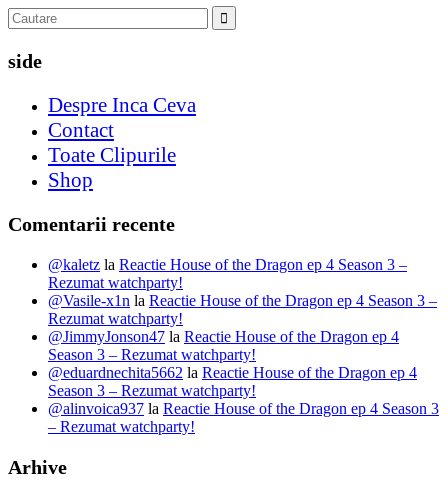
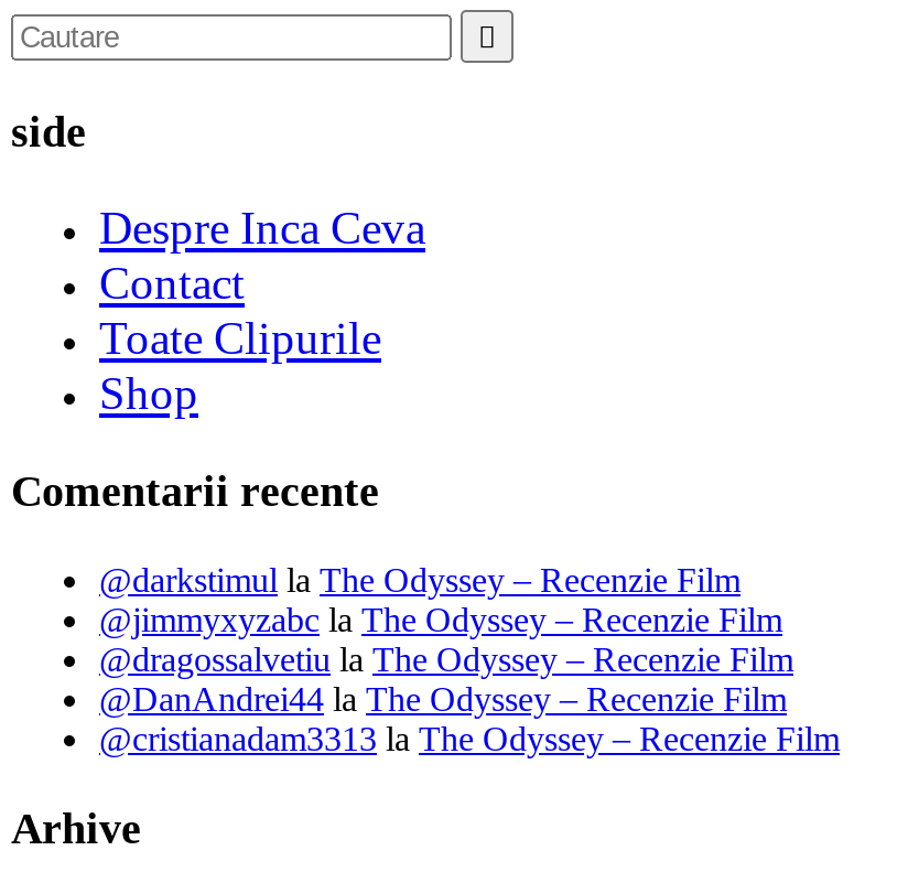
[48,256,439,435] @kaletz la Reactie House of the Dragon ep 4 Season 3 – | Rezumat watchparty! | @Vasile-x1n la Reactie House of the Dragon ep 4 Season 3 – | Rezumat watchparty! | @JimmyJonson47 la Reactie House of the Dragon ep 4 | Season 3 – Rezumat watchparty! | @eduardnechita5662 la Reactie House of the Dragon ep 4 | Season 3 – Rezumat watchparty! | @alinvoica937 la Reactie House of the Dragon ep 4 Season 3 | – Rezumat watchparty! -> [99,561,840,757] @darkstimul la The Odyssey – Recenzie Film | @jimmyxyzabc la The Odyssey – Recenzie Film | @dragossalvetiu la The Odyssey – Recenzie Film | @DanAndrei44 la The Odyssey – Recenzie Film | @cristianadam3313 la The Odyssey – Recenzie Film

